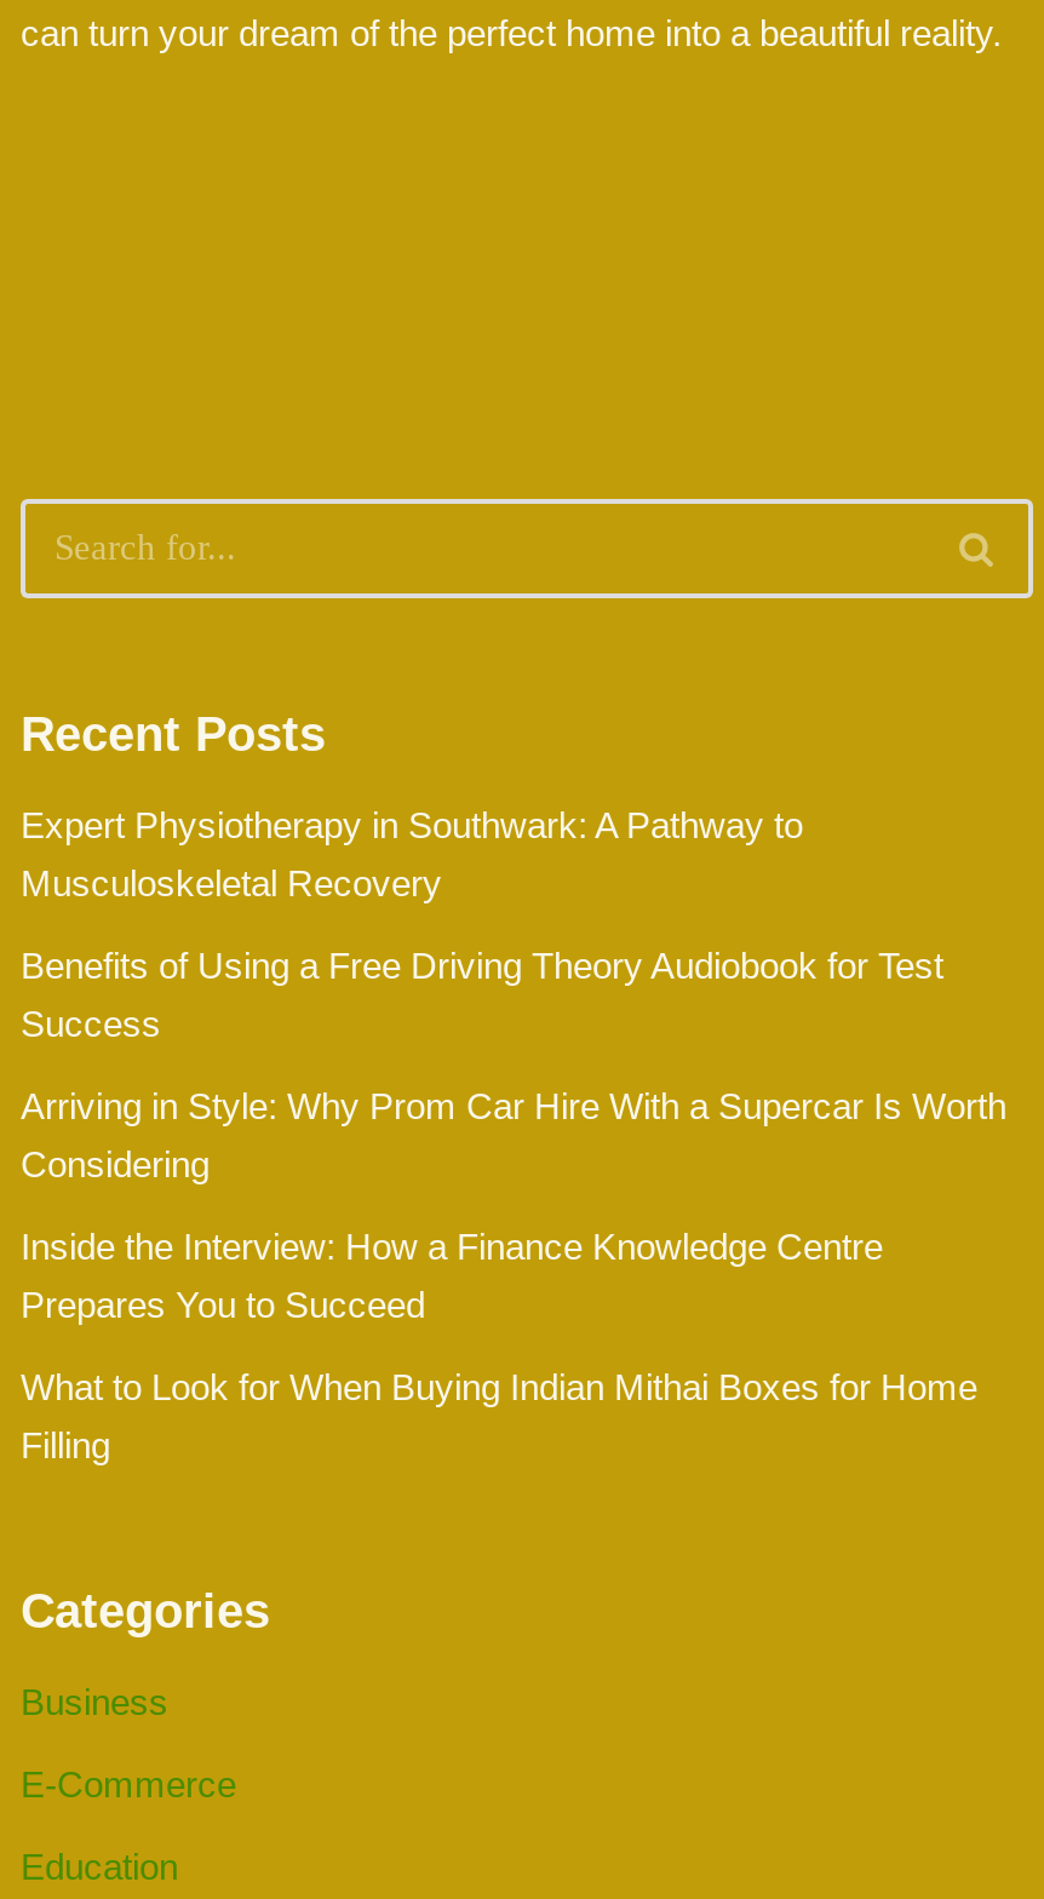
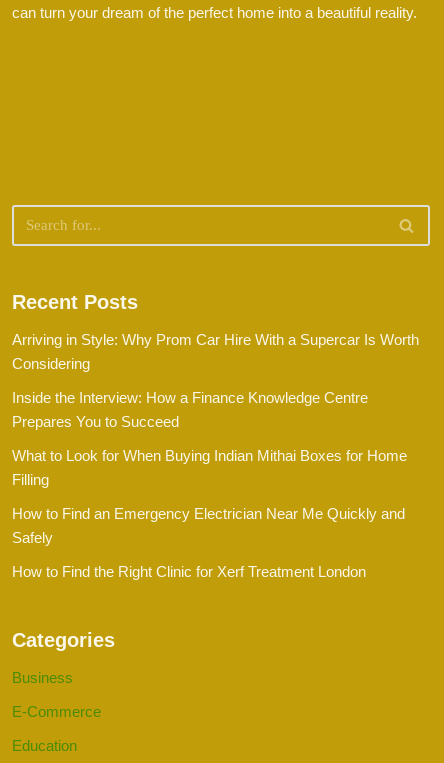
[21,803,943,1043] Expert Physiotherapy in Southwark: A Pathway to | Musculoskeletal Recovery | Benefits of Using a Free Driving Theory Audiobook for Test | Success -> none
moved [21,1084,1006,1464] -> [12,331,419,488]: Arriving in Style: Why Prom Car Hire With a Supercar Is Worth | Considering | Inside the Interview: How a Finance Knowledge Centre | Prepares You to Succeed | What to Look for When Buying Indian Mithai Boxes for Home | Filling
none -> [12,505,405,580] How to Find an Emergency Electrician Near Me Quickly and | Safely | How to Find the Right Clinic for Xerf Treatment London

